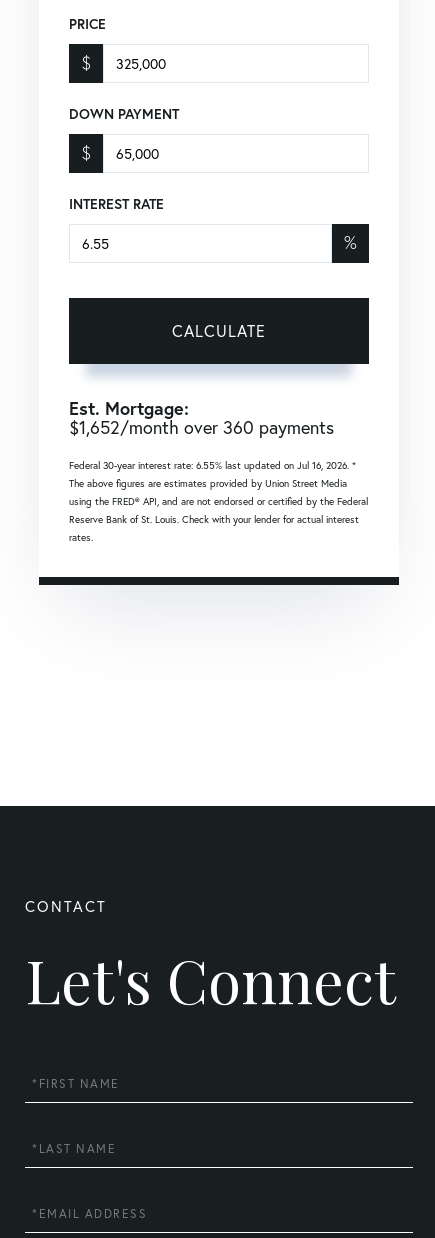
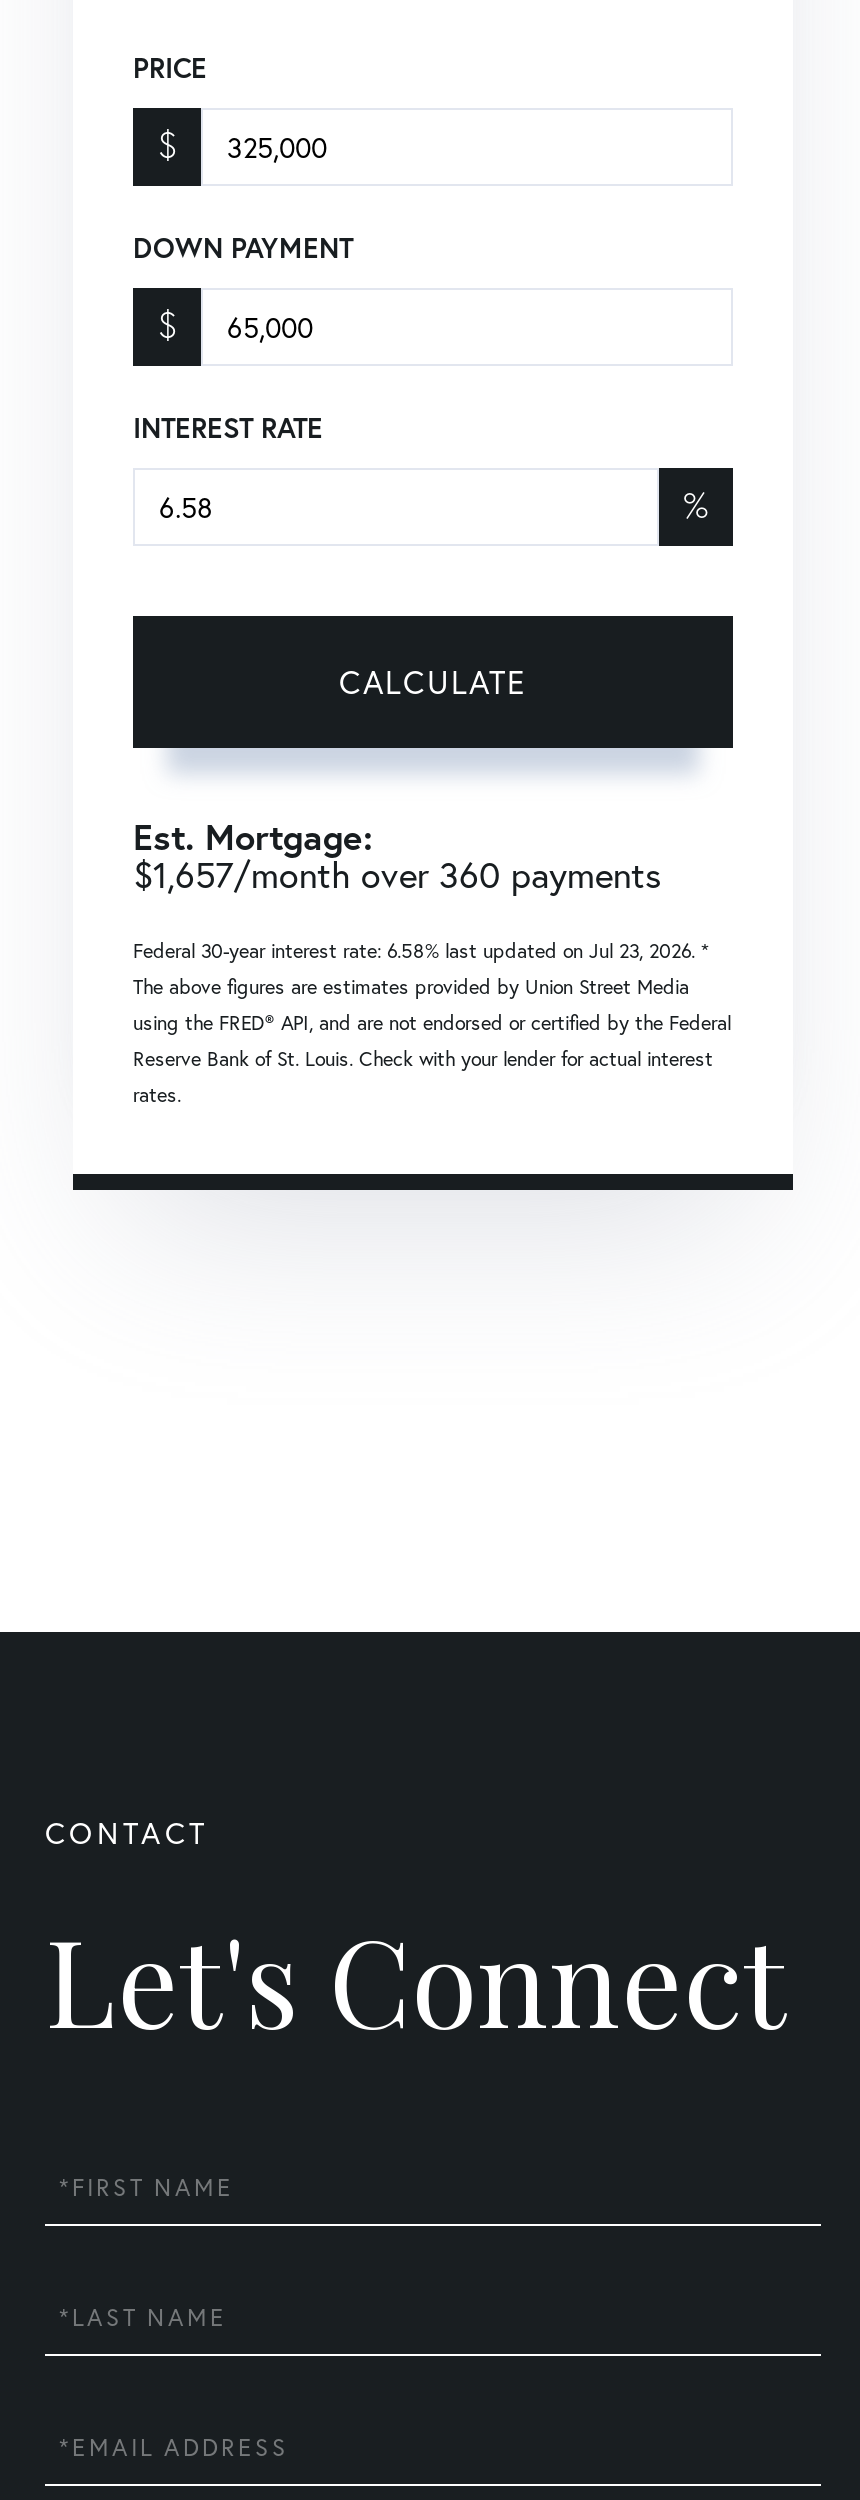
[69,415,334,439] $1,652/month over 360 payments -> [133,850,661,898] $1,657/month over 360 payments
[69,459,356,472] Federal 30-year interest rate: 6.55% last updated on Jul 16, 2026. * -> [133,938,709,964] Federal 30-year interest rate: 6.58% last updated on Jul 23, 2026. *

